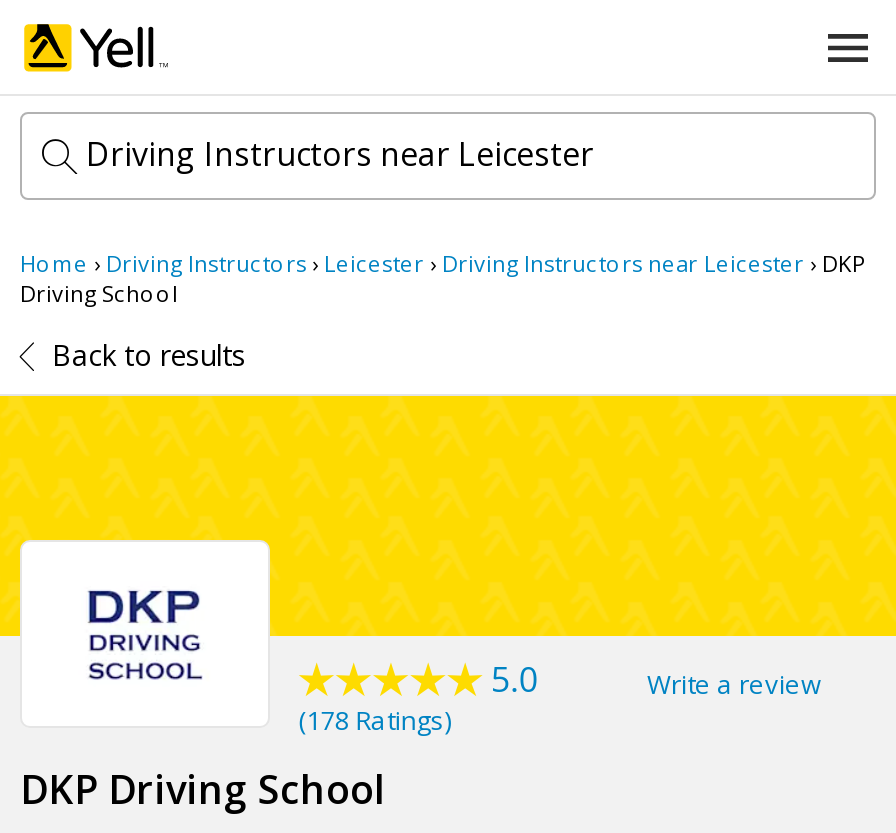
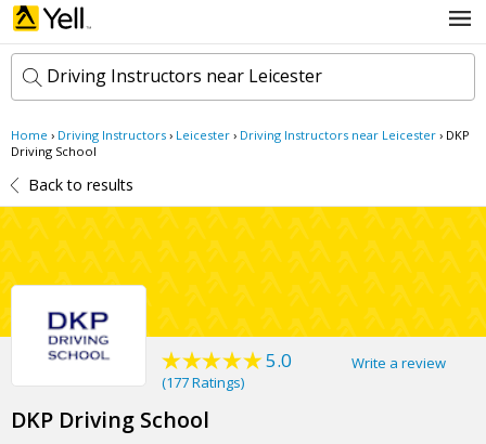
[299,702,451,738] (178 Ratings) -> [162,373,244,392] (177 Ratings)

